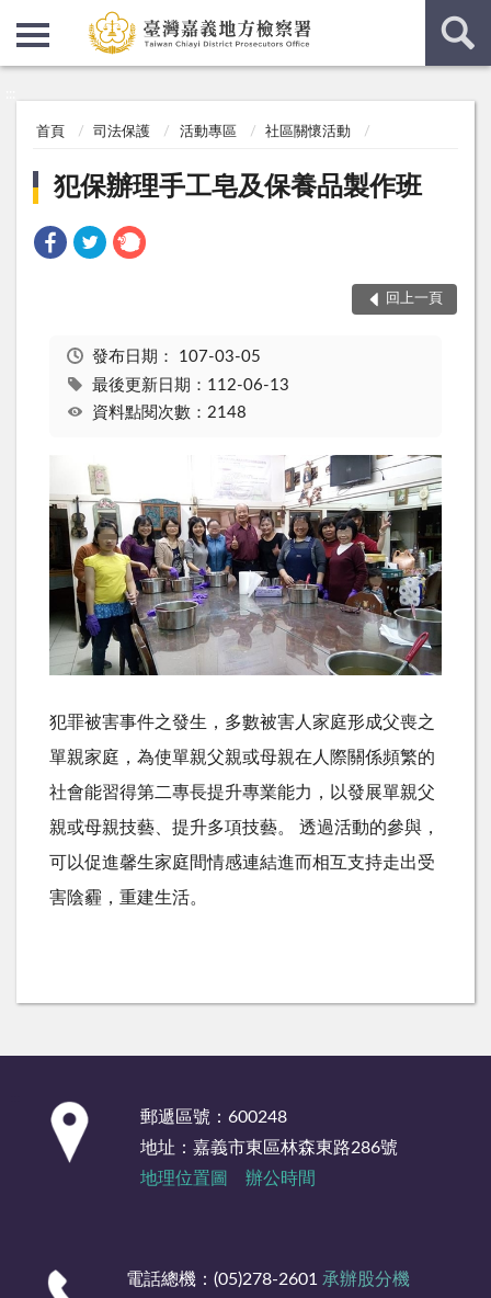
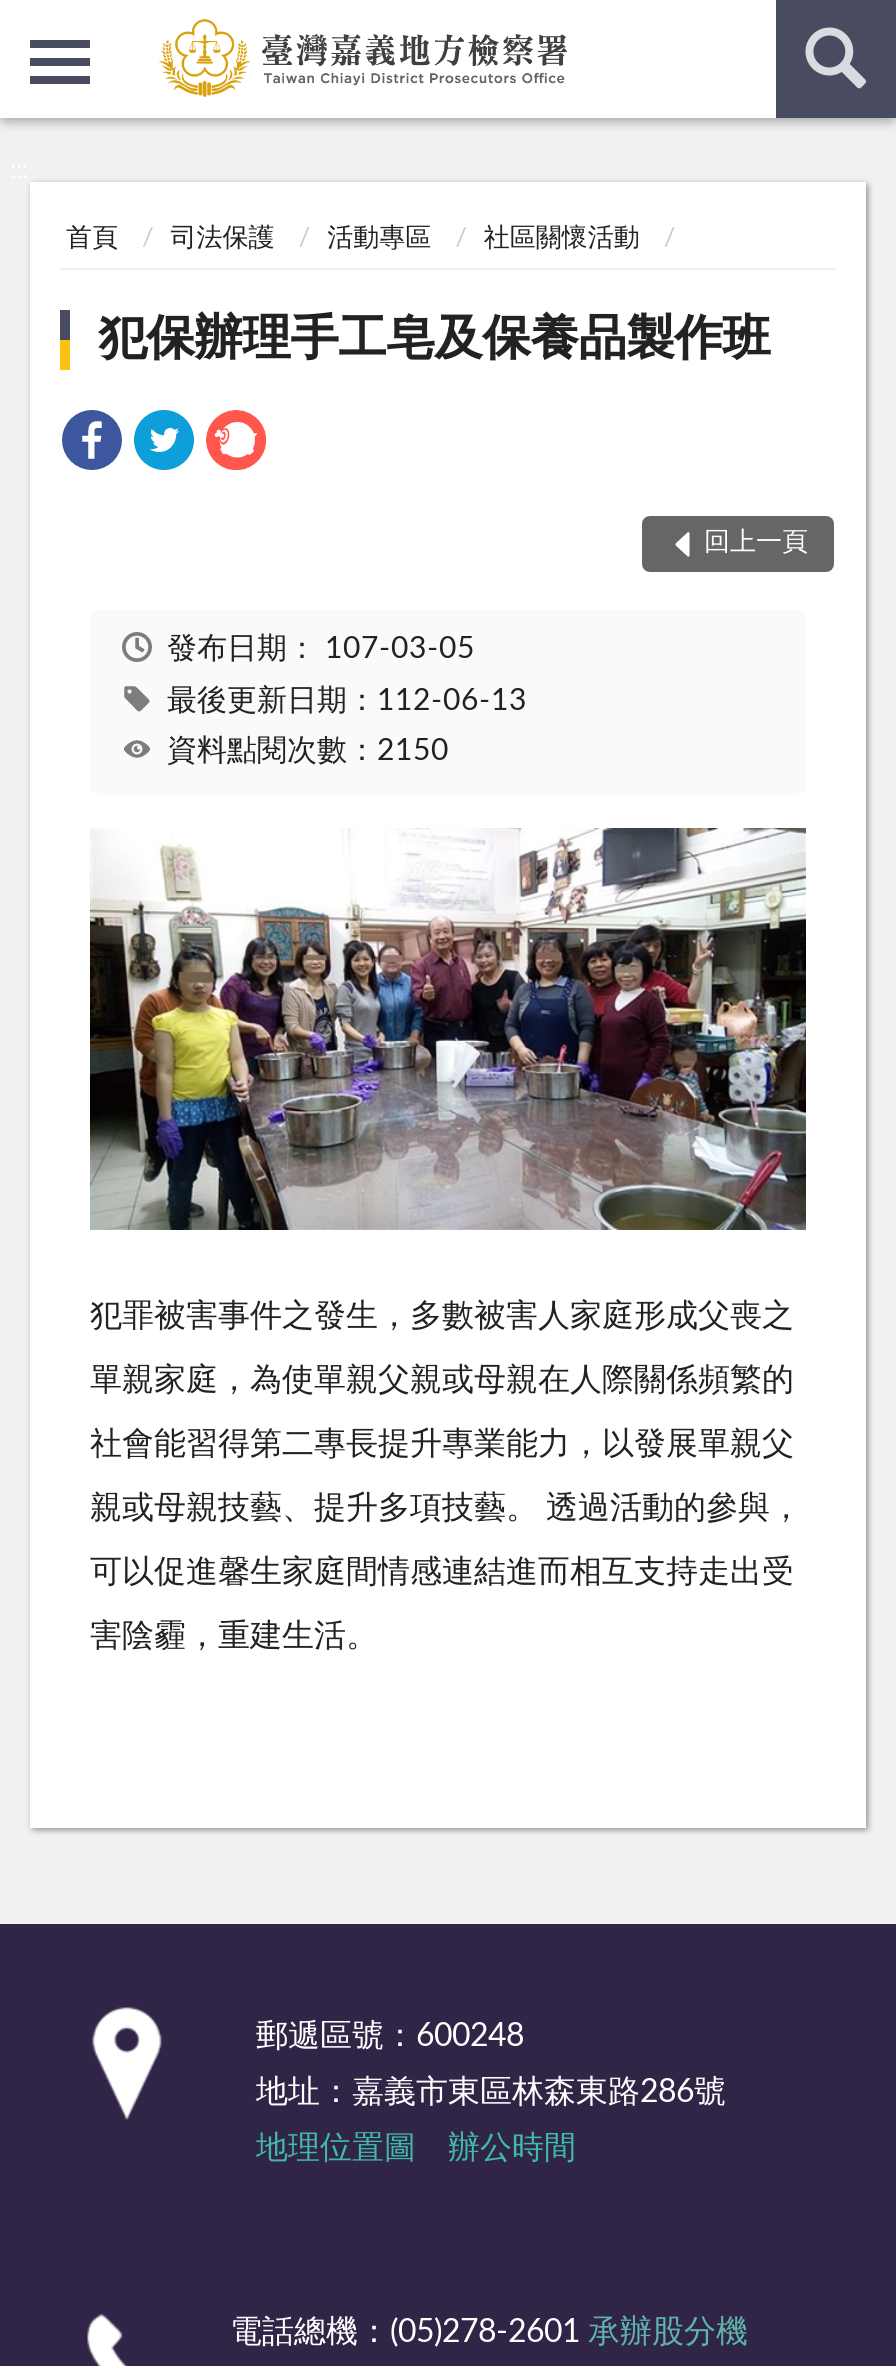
[92,405,246,421] 資料點閱次數：2148 -> [167,736,449,766] 資料點閱次數：2150

